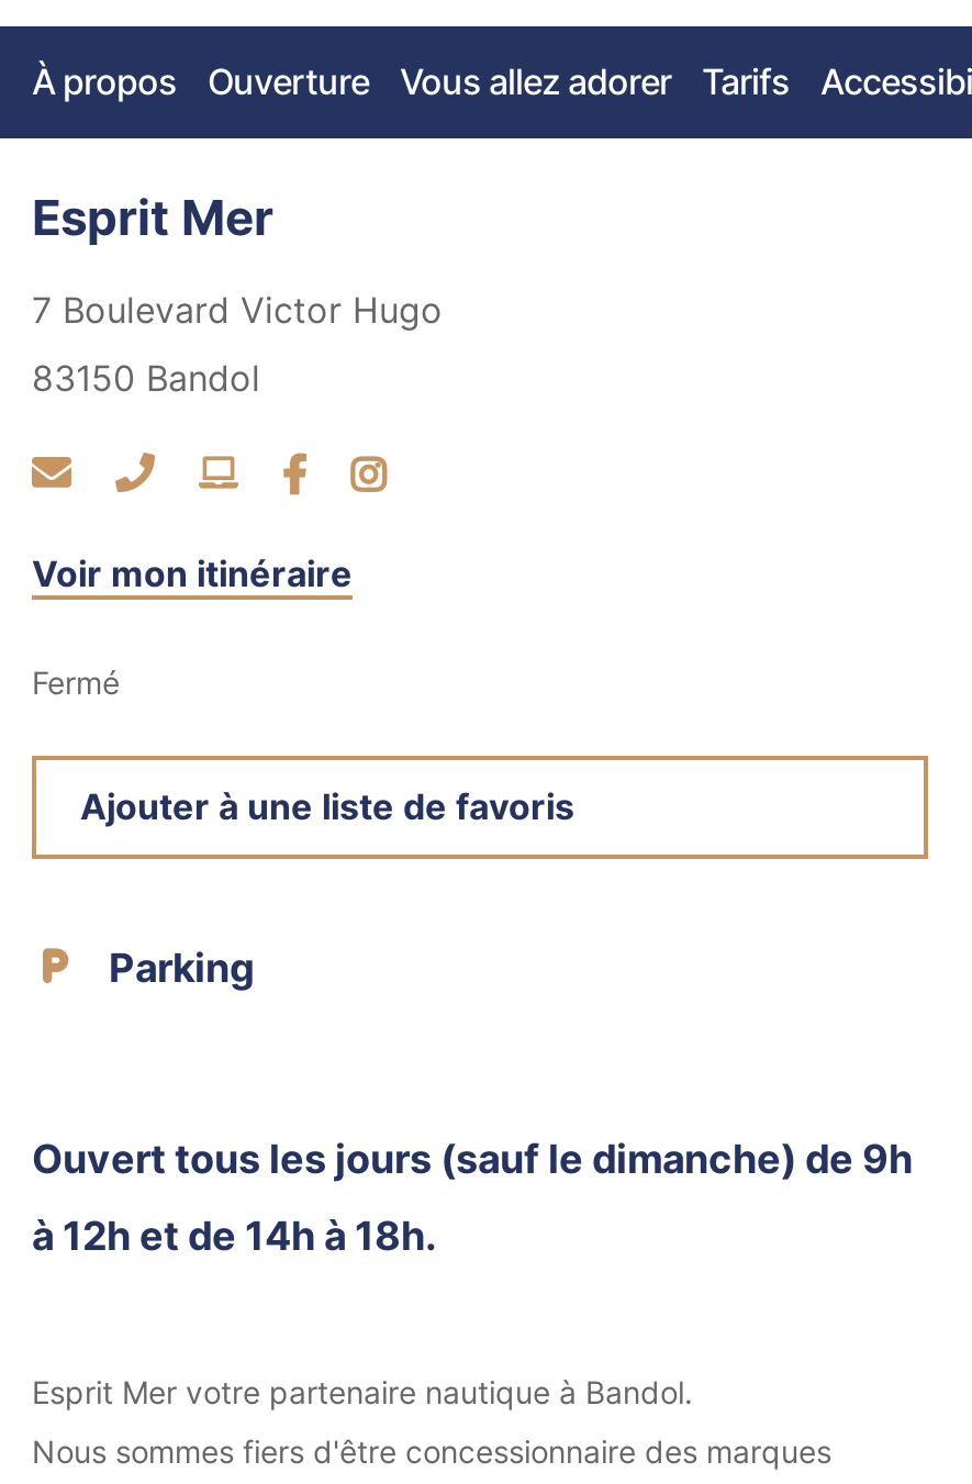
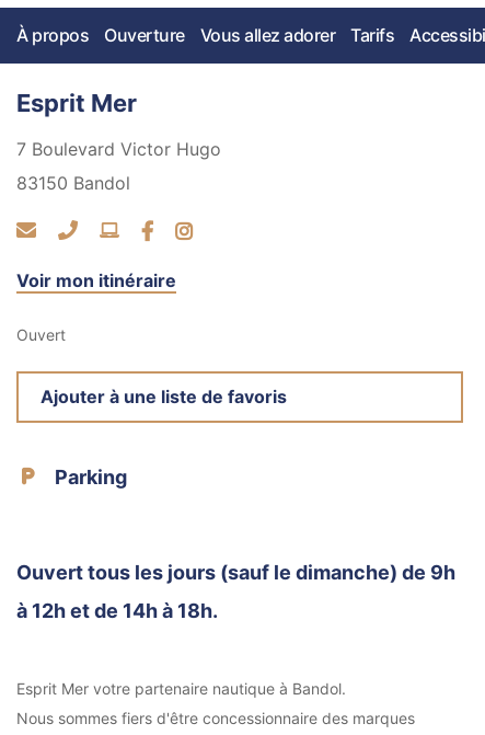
[32,664,120,701] Fermé -> [16,326,66,344] Ouvert

